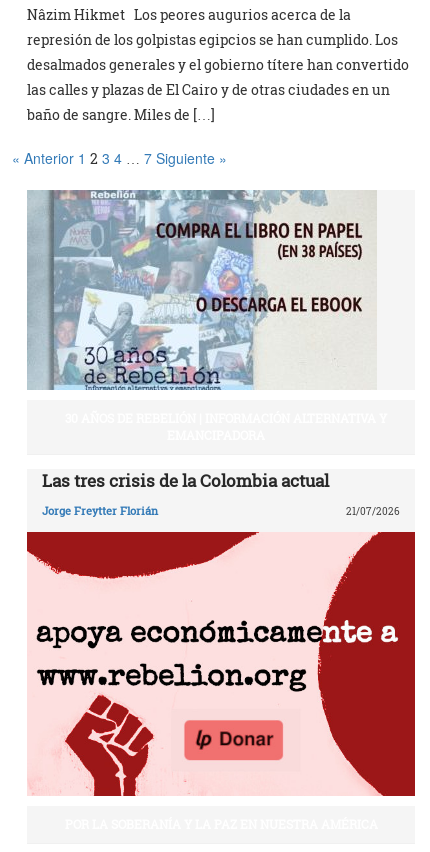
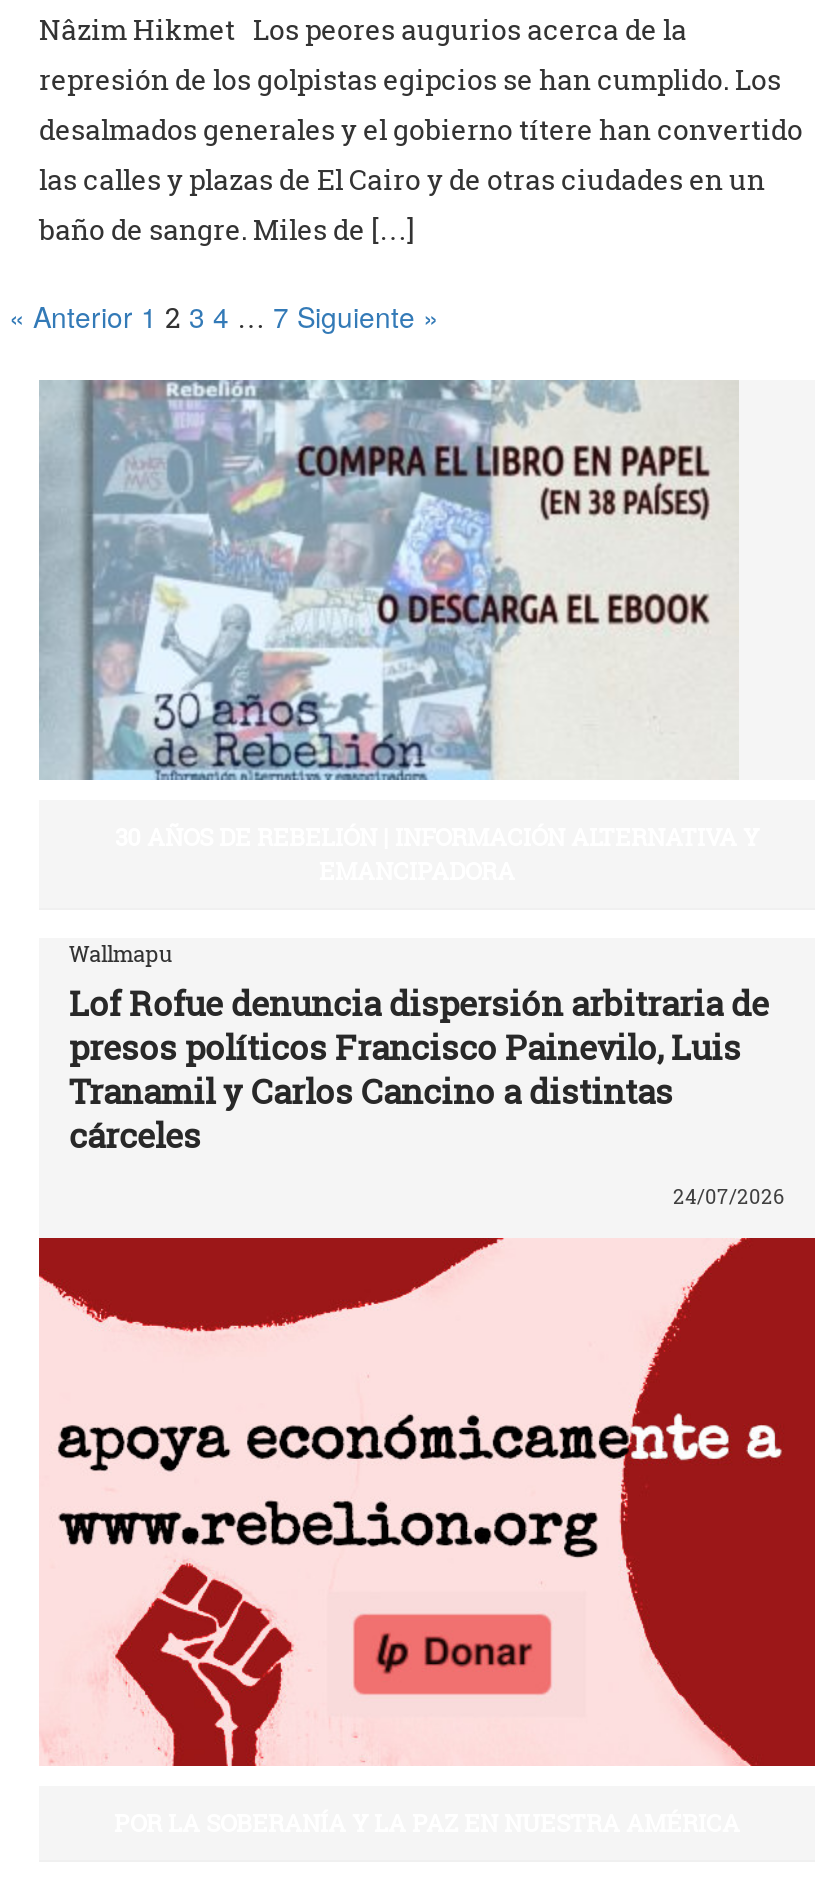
[42,469,329,492] Las tres crisis de la Colombia actual -> [69,939,769,1159] Wallmapu | Lof Rofue denuncia dispersión arbitraria de | presos políticos Francisco Painevilo, Luis | Tranamil y Carlos Cancino a distintas | cárceles
[42,503,400,518] Jorge Freytter Florián | 21/07/2026 -> [673,1184,785,1210] 24/07/2026

